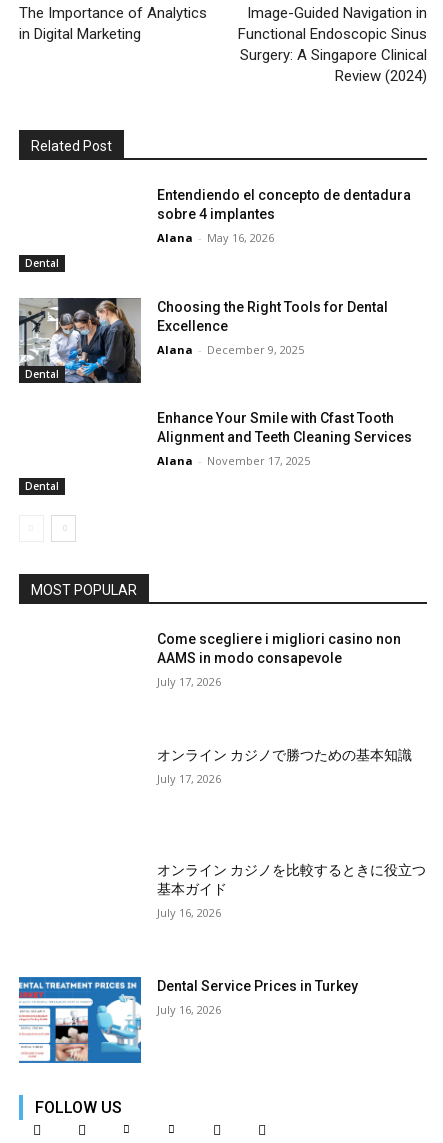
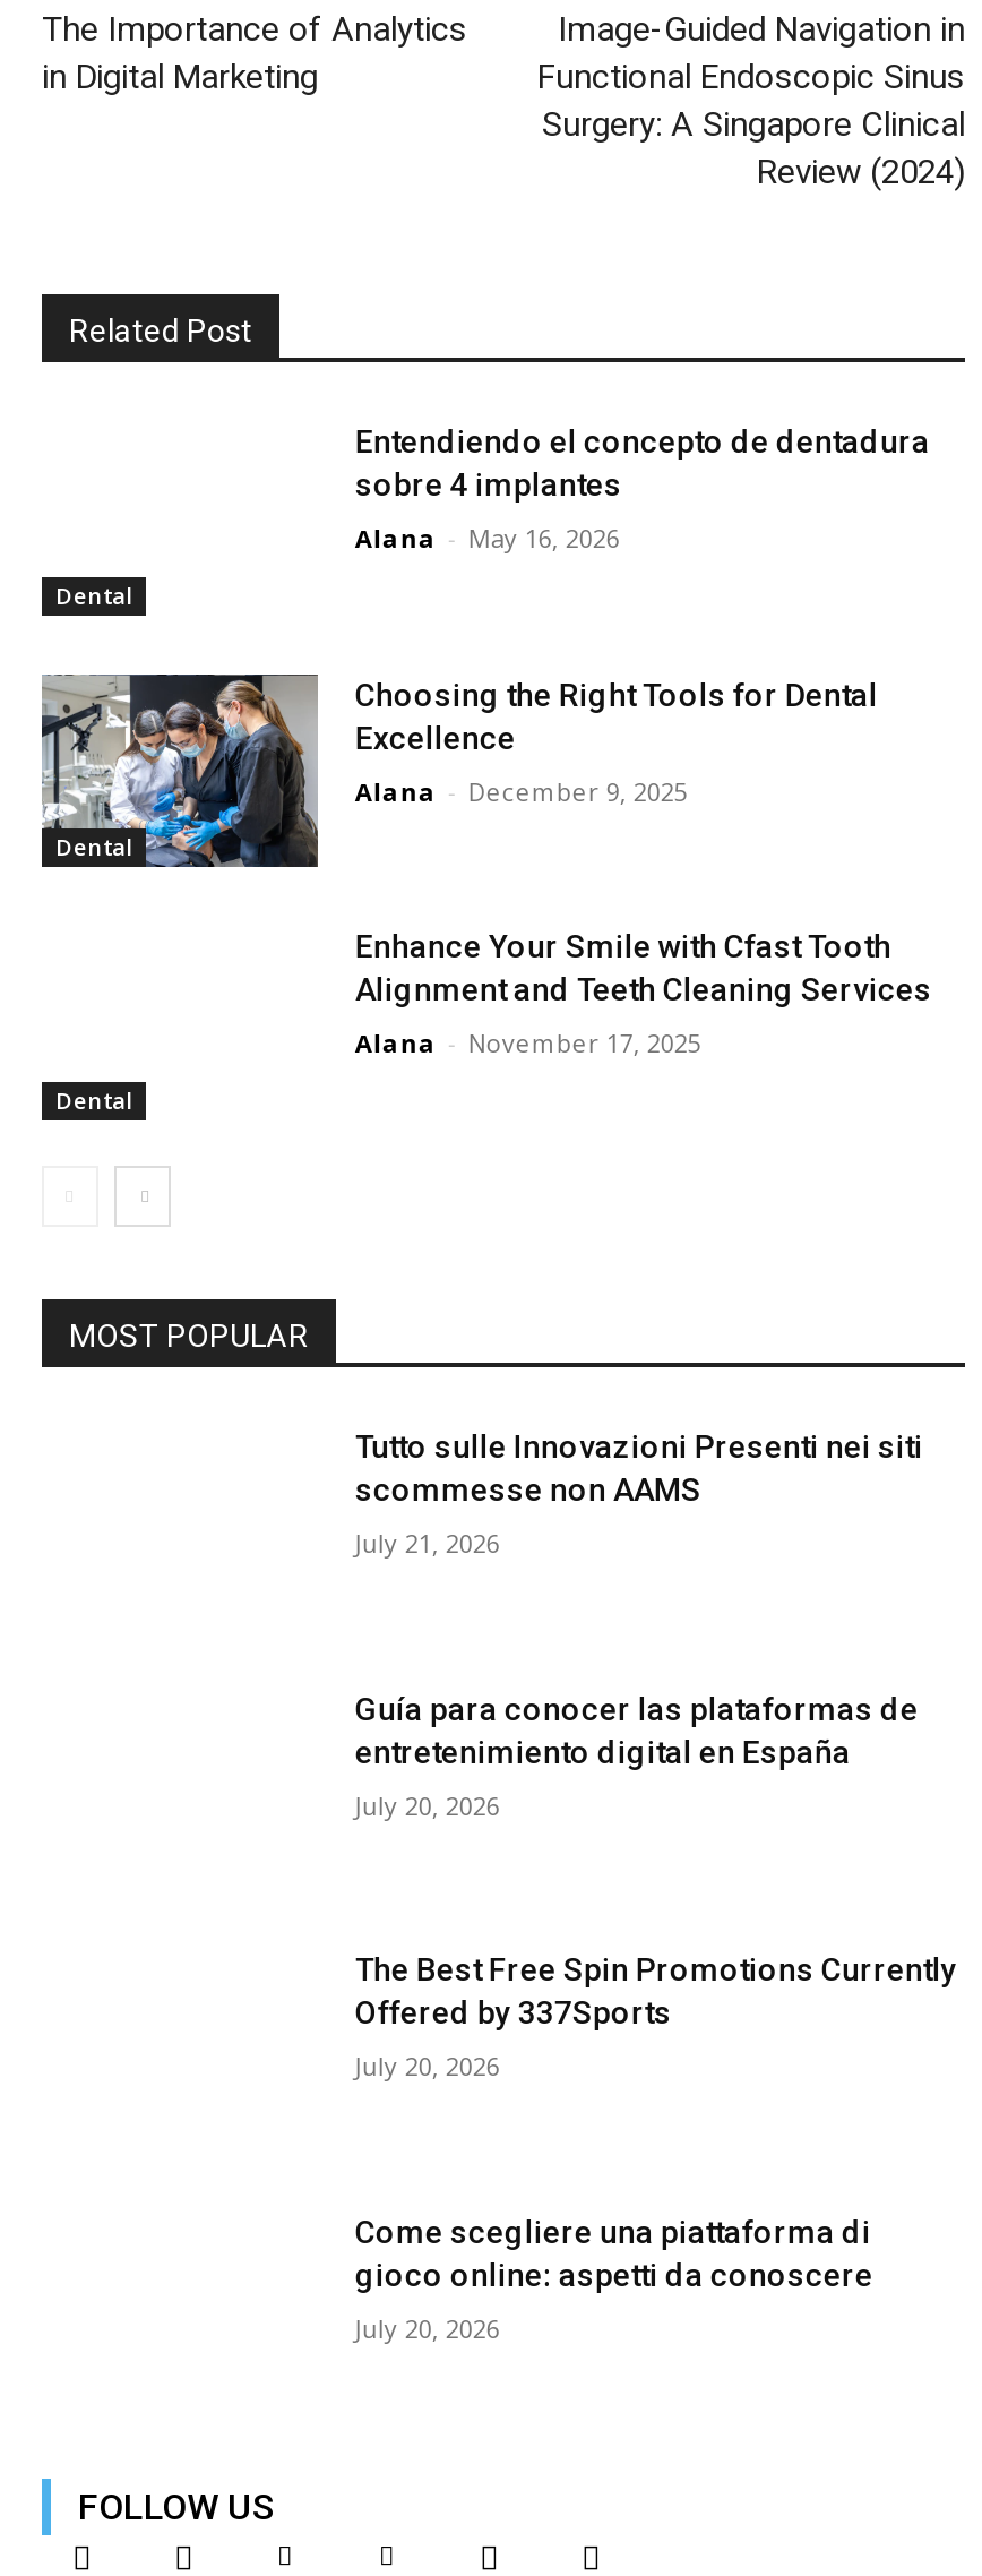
[157,631,401,666] Come scegliere i migliori casino non | AAMS in modo consapevole -> [355,1429,923,1508] Tutto sulle Innovazioni Presenti nei siti | scommesse non AAMS
[157,674,221,689] July 17, 2026 -> [355,1526,500,1560] July 21, 2026
[157,747,412,763] オンライン カジノで勝つための基本知識 -> [355,1690,918,1770] Guía para conocer las plataformas de | entretenimiento digital en España
[157,771,221,786] July 17, 2026 -> [355,1788,500,1822] July 20, 2026
[157,862,426,897] オンライン カジノを比較するときに役立つ | 基本ガイド -> [355,1952,957,2031] The Best Free Spin Promotions Currently | Offered by 337Sports
[157,905,221,920] July 16, 2026 -> [355,2049,500,2083] July 20, 2026
[18,976,142,1064] [image] -> none
[157,978,358,994] Dental Service Prices in Turkey -> [355,2214,873,2293] Come scegliere una piattaforma di | gioco online: aspetti da conoscere
[157,1002,221,1017] July 16, 2026 -> [355,2311,500,2345] July 20, 2026

